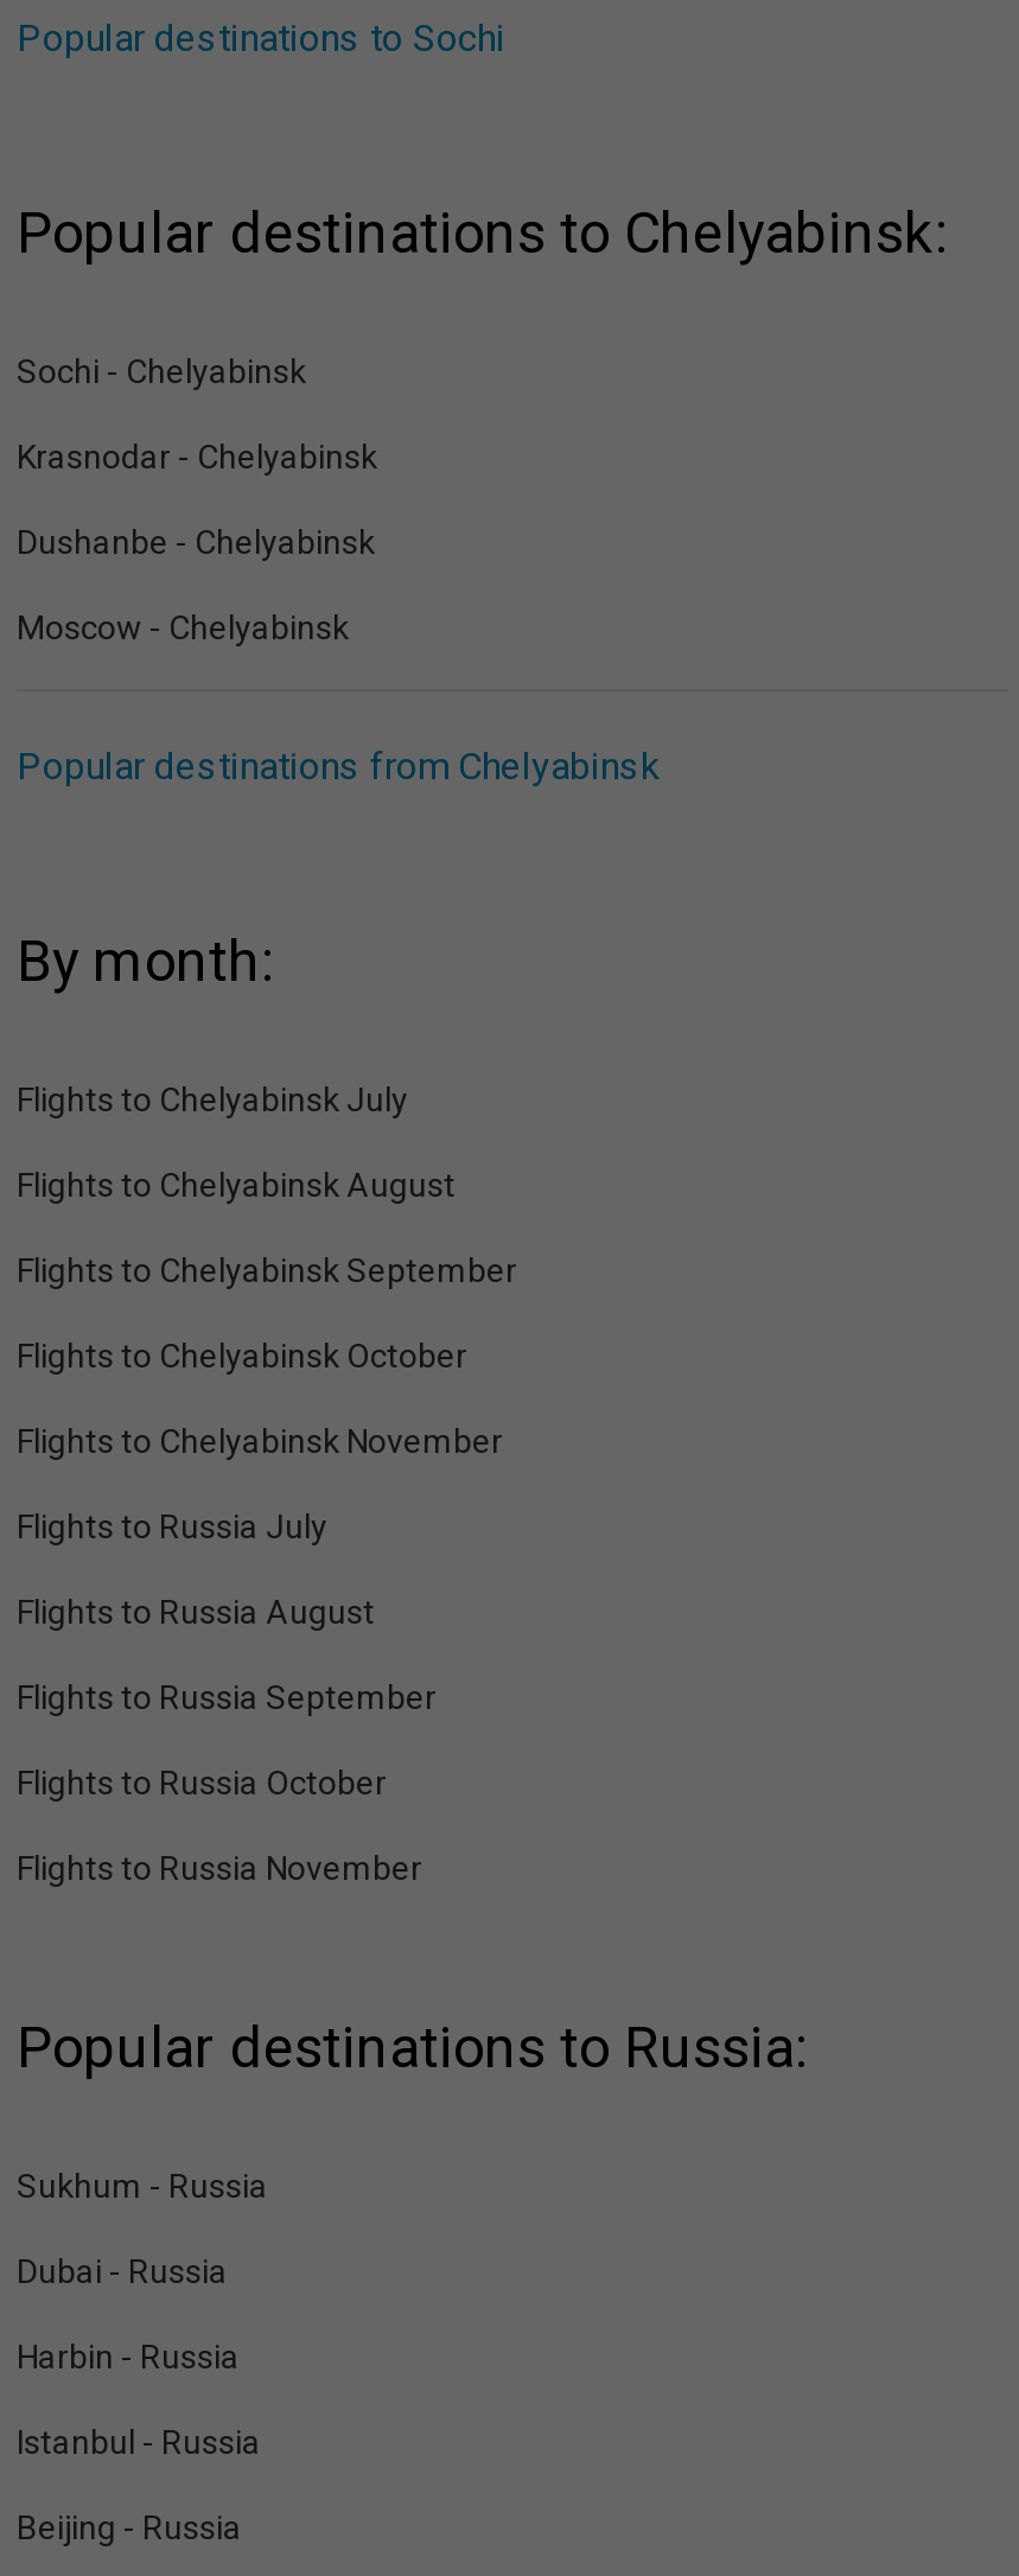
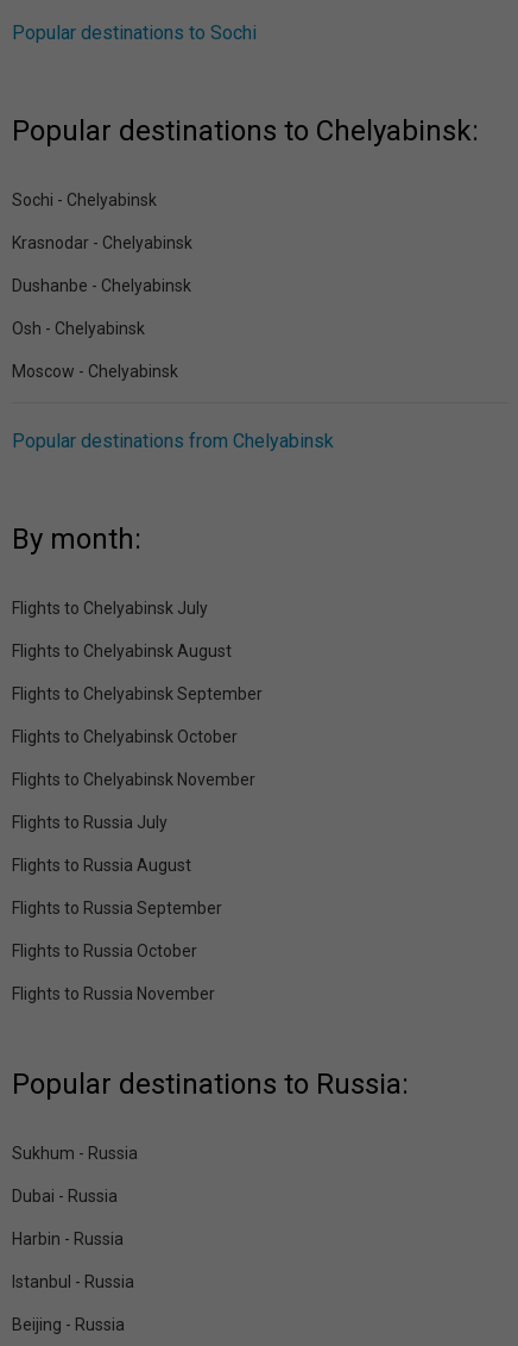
none -> [12,319,145,338] Osh - Chelyabinsk

